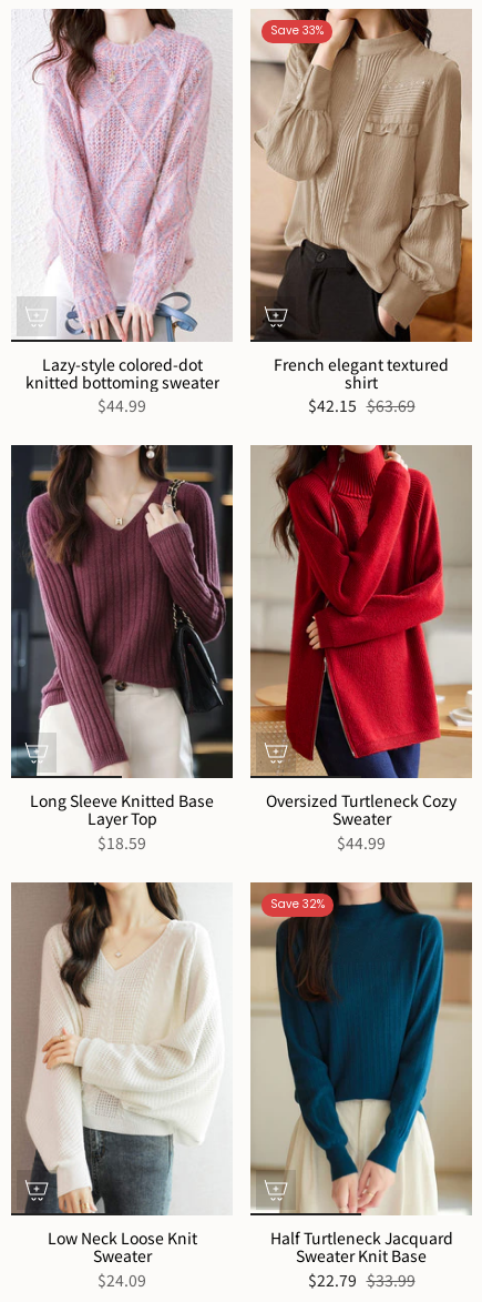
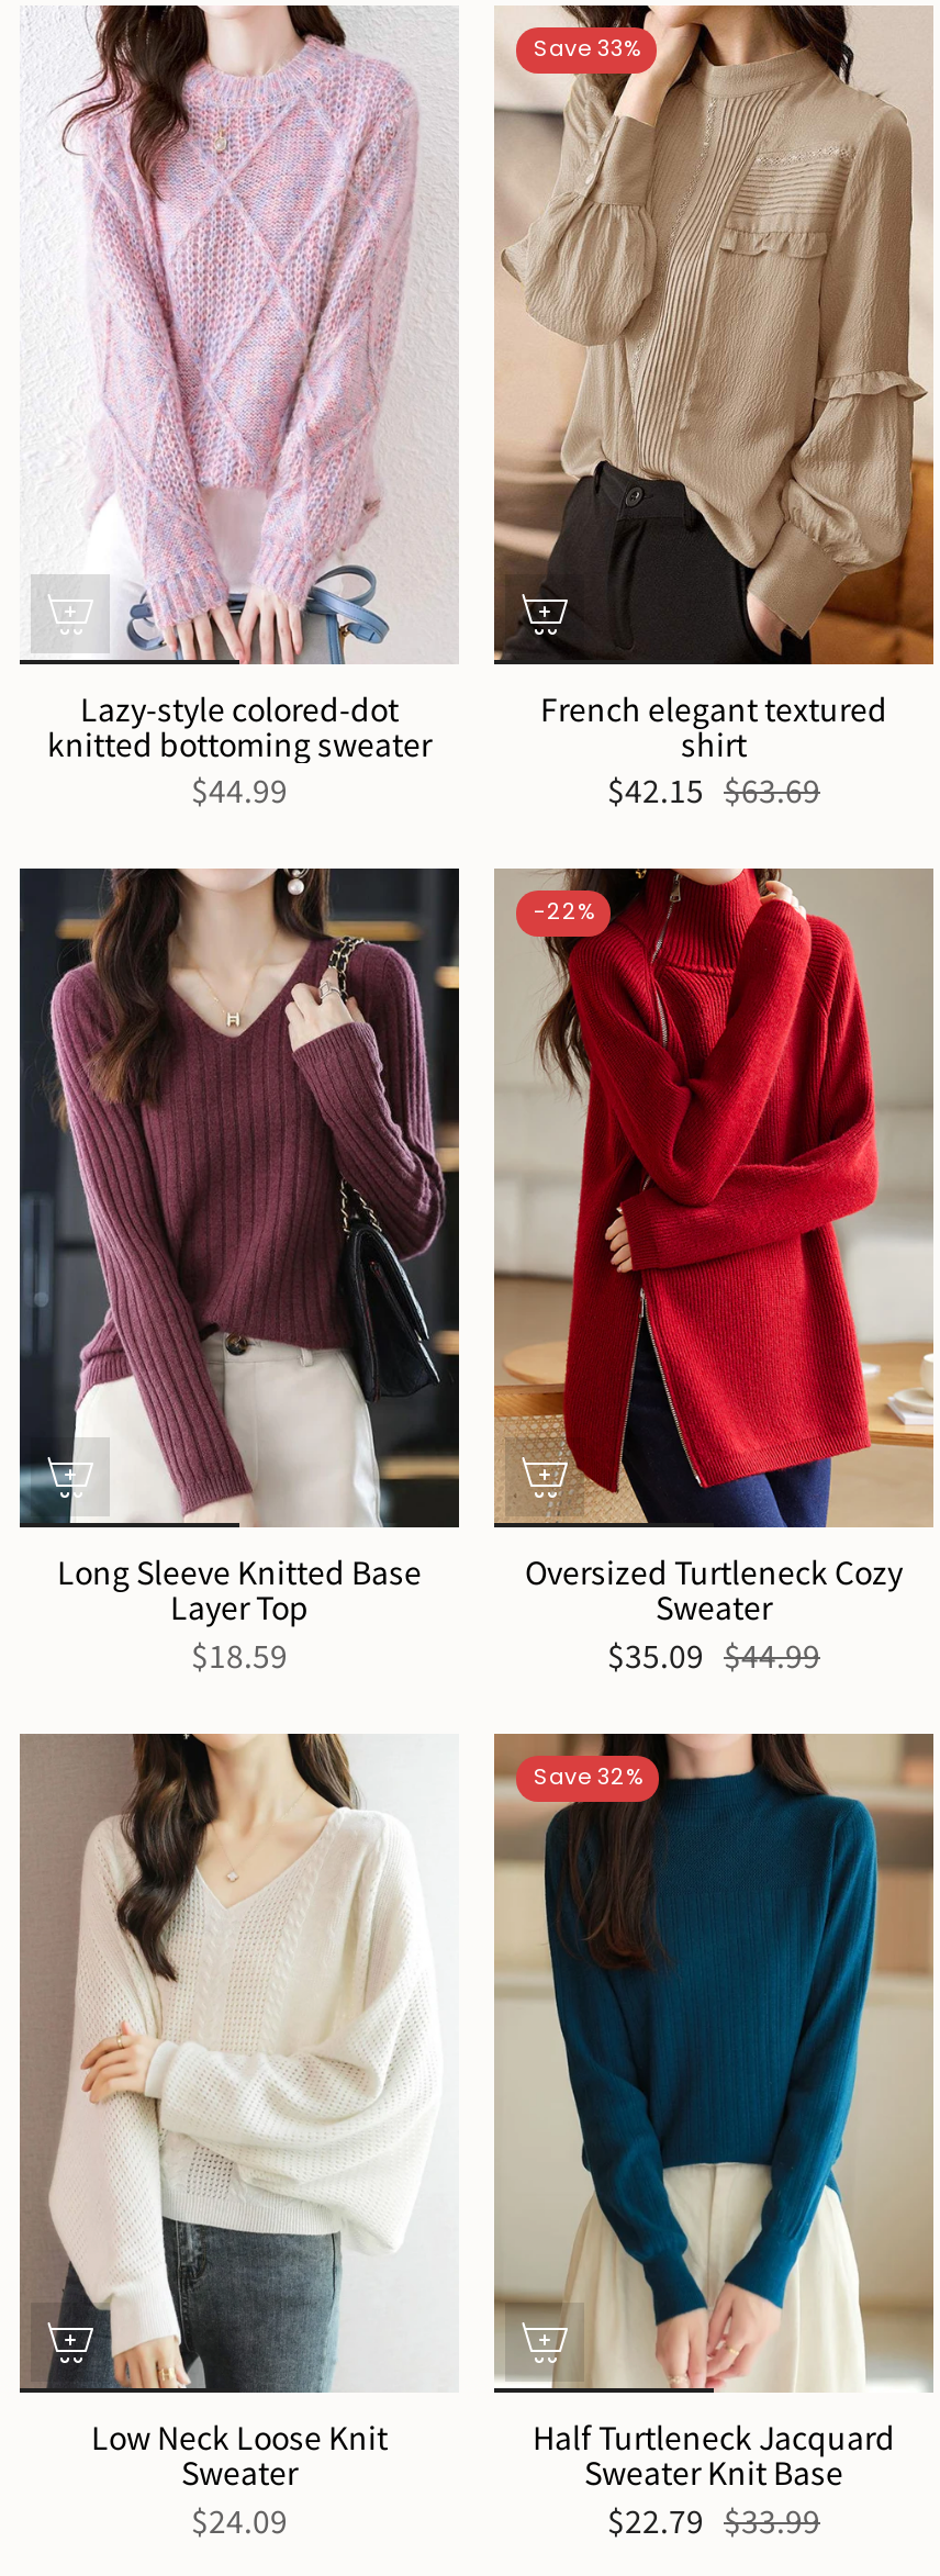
none -> [534,896,593,929] -22%
[337,831,386,854] $44.99 -> [607,1633,820,1677] $35.09 $44.99

